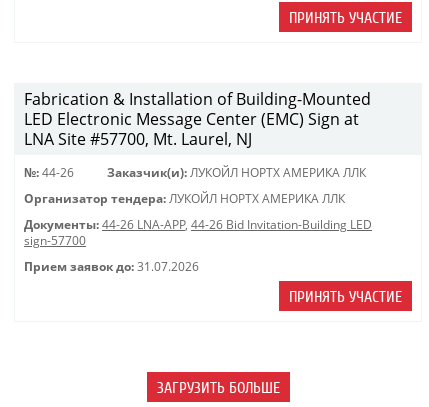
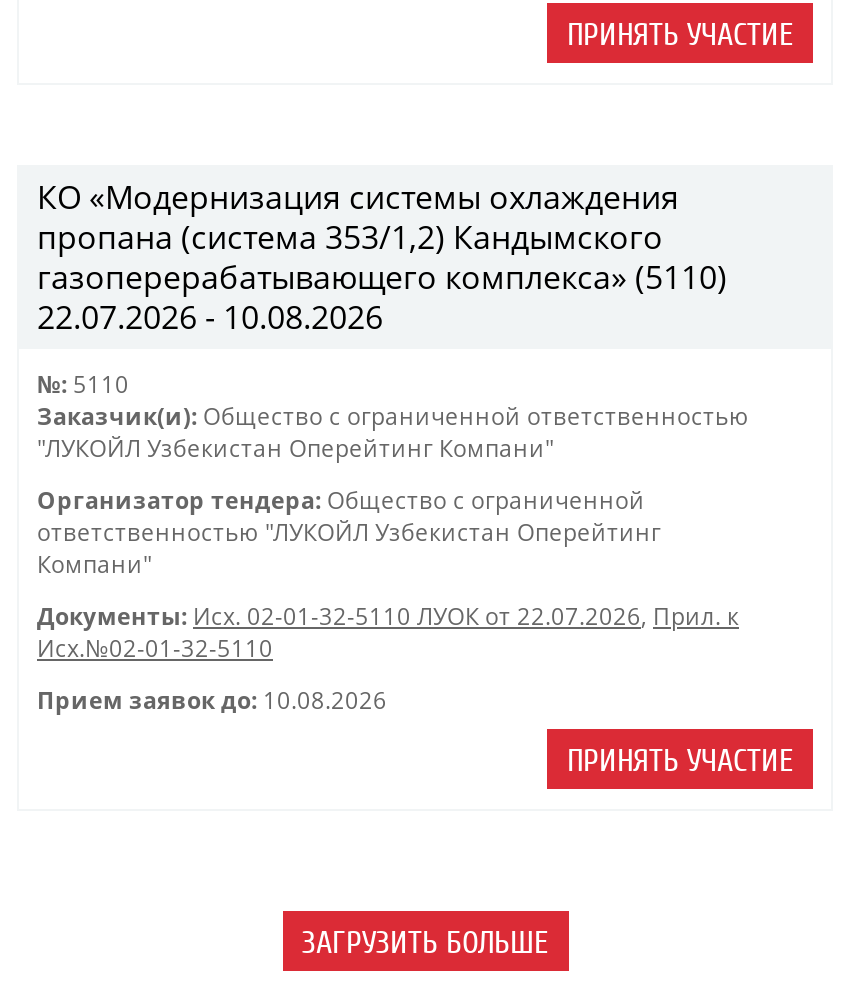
[24,88,371,150] Fabrication & Installation of Building-Mounted | LED Electronic Message Center (EMC) Sign at | LNA Site #57700, Mt. Laurel, NJ -> [37,175,727,339] КО «Модернизация системы охлаждения | пропана (система 353/1,2) Кандымского | газоперерабатывающего комплекса» (5110) | 22.07.2026 - 10.08.2026
[24,165,366,180] №: 44-26 | Заказчик(и): ЛУКОЙЛ НОРТХ АМЕРИКА ЛЛК -> [37,369,749,463] №: 5110 | Заказчик(и): Общество с ограниченной ответственностью | "ЛУКОЙЛ Узбекистан Оперейтинг Компани"
[24,191,345,206] Организатор тендера: ЛУКОЙЛ НОРТХ АМЕРИКА ЛЛК -> [37,485,661,579] Организатор тендера: Общество с ограниченной | ответственностью "ЛУКОЙЛ Узбекистан Оперейтинг | Компани"
[24,217,372,248] Документы: 44-26 LNA-APP, 44-26 Bid Invitation-Building LED | sign-57700 -> [37,601,739,663] Документы: Исх. 02-01-32-5110 ЛУОК от 22.07.2026, Прил. к | Исх.№02-01-32-5110
[24,259,199,274] Прием заявок до: 31.07.2026 -> [37,685,387,715] Прием заявок до: 10.08.2026

